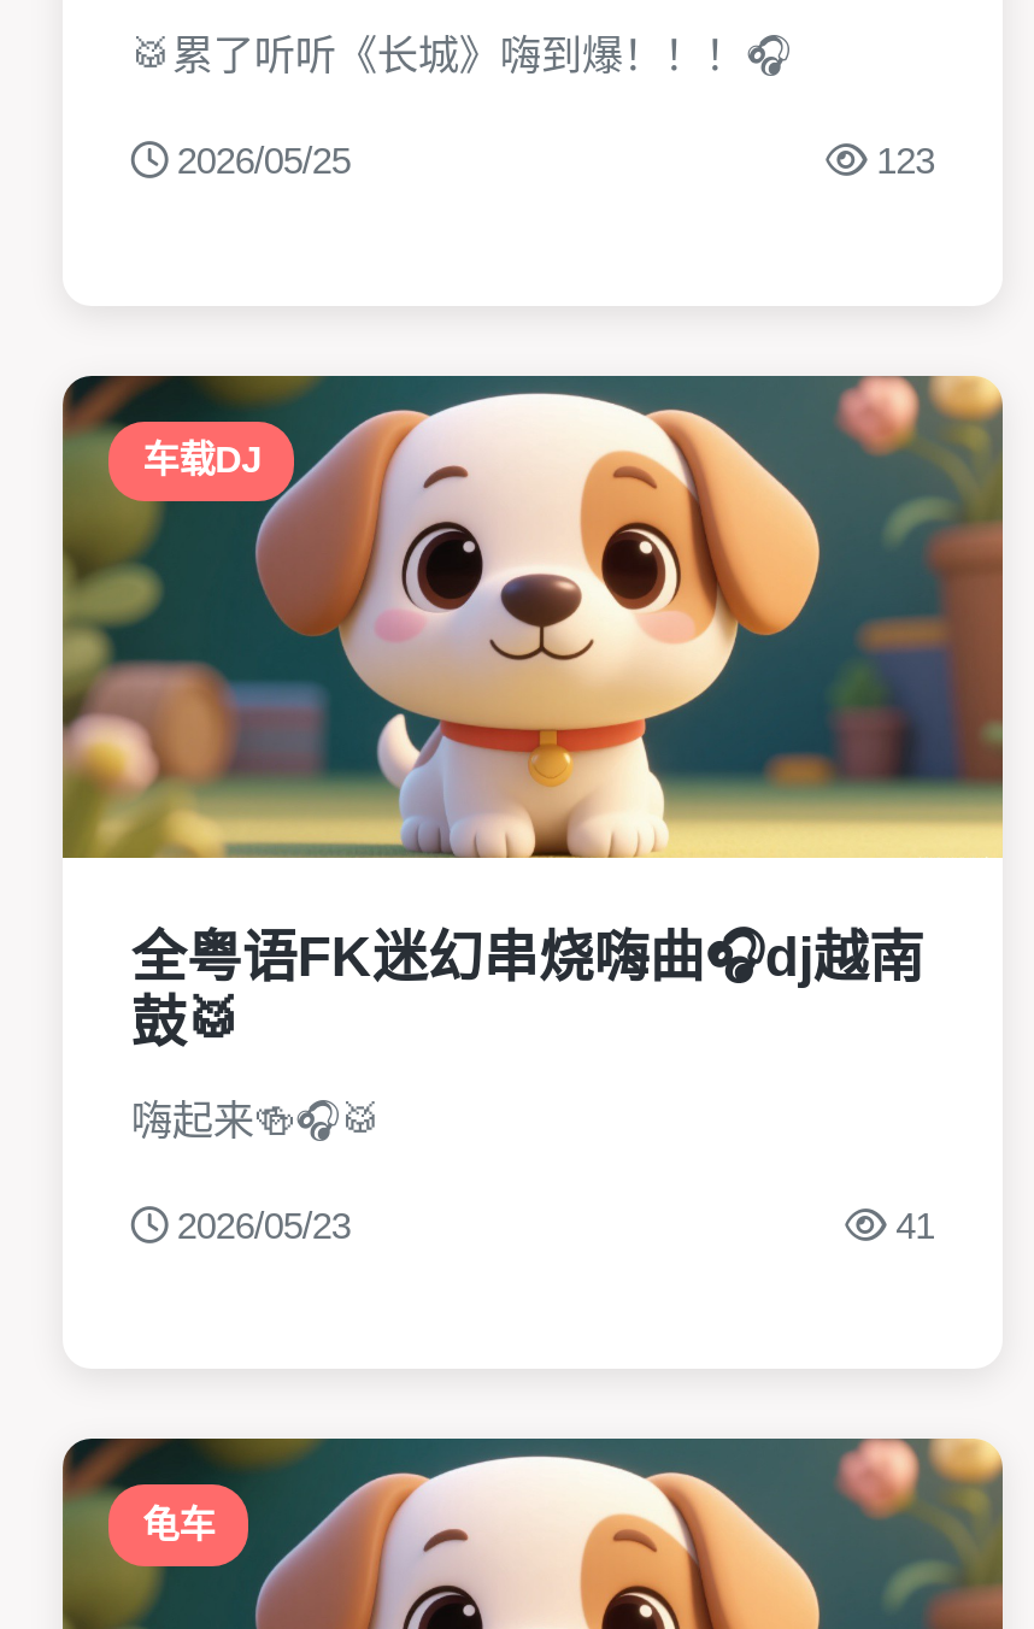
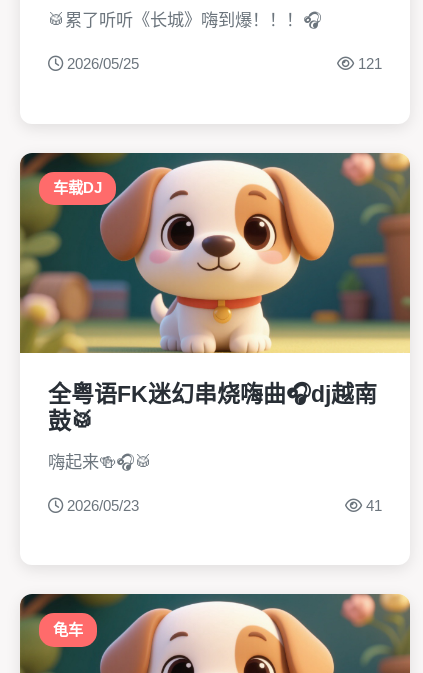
[867,140,934,181] 123 -> [354,55,382,72] 121

